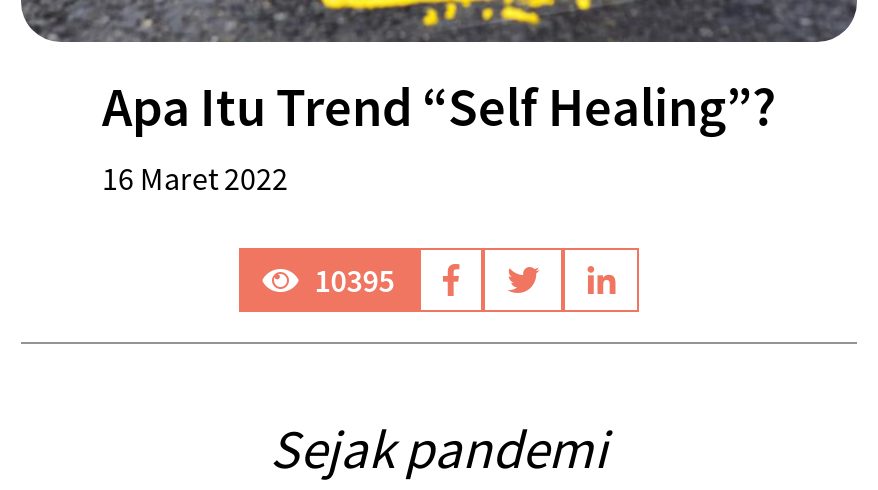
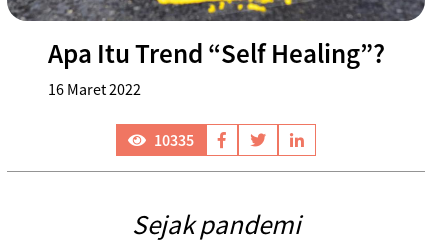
[314,260,394,300] 10395 -> [154,130,194,150] 10335

